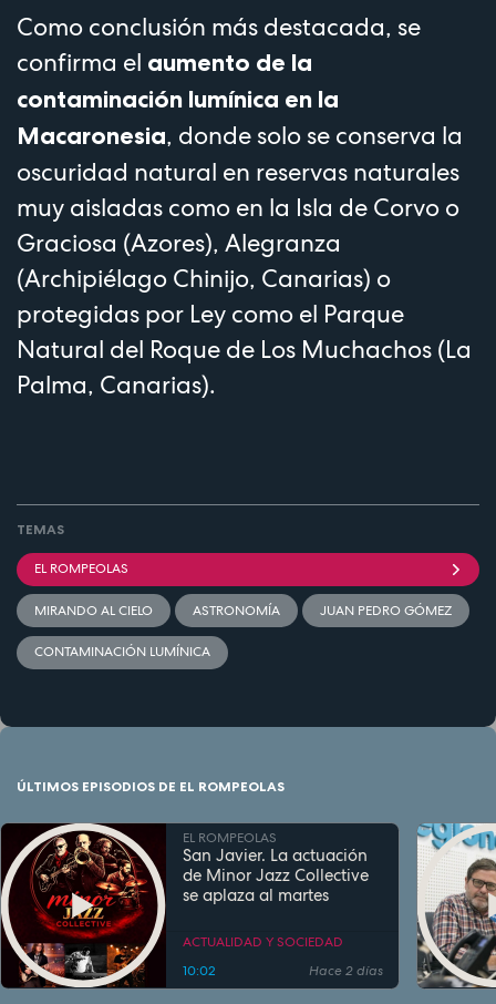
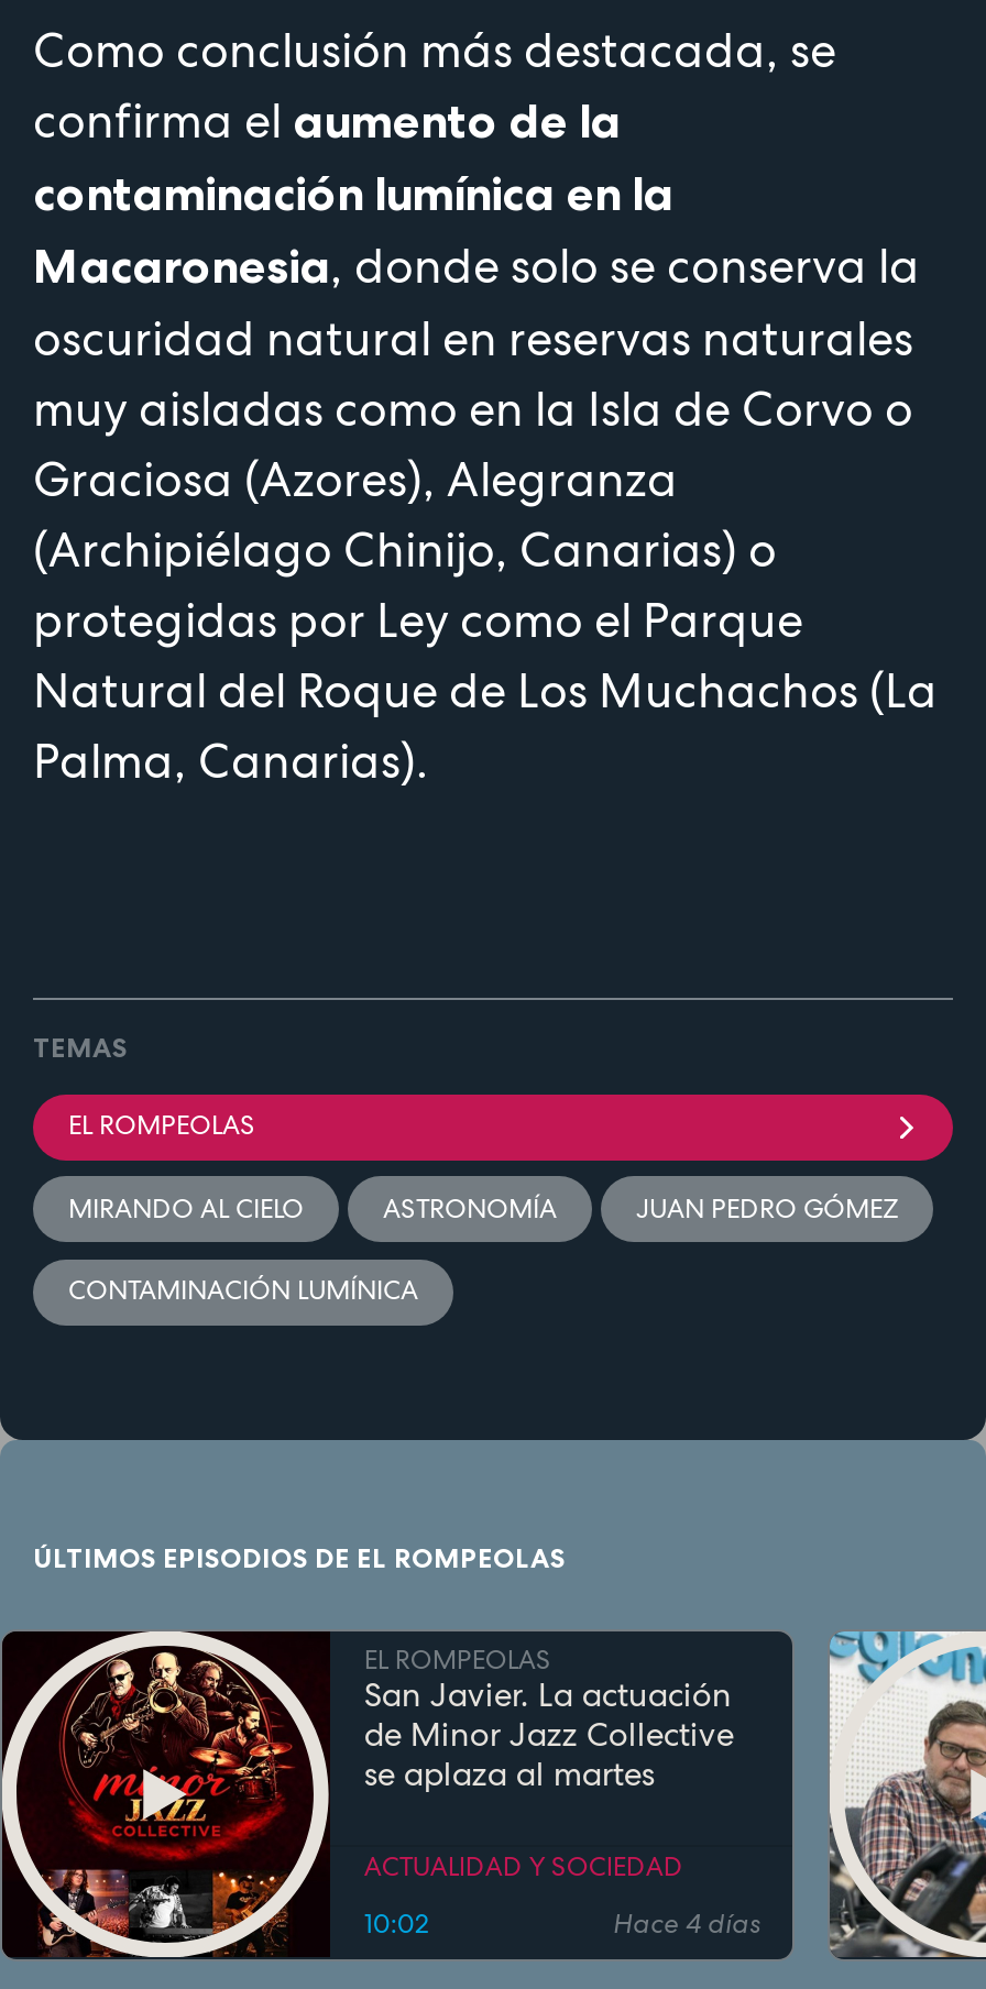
[309,962,383,980] Hace 2 días -> [613,1906,761,1941] Hace 4 días

